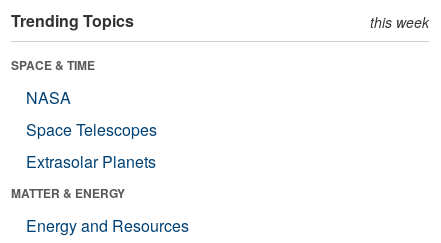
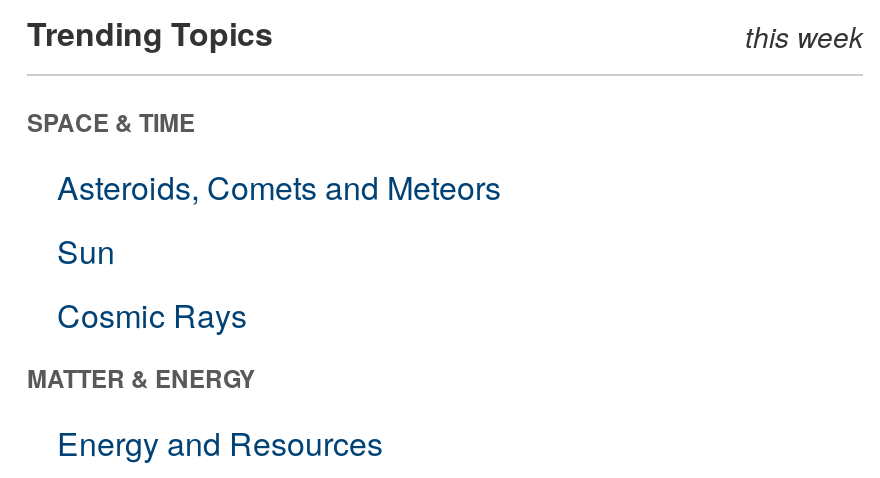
[26,86,157,173] NASA | Space Telescopes | Extrasolar Planets -> [57,164,501,338] Asteroids, Comets and Meteors | Sun | Cosmic Rays

